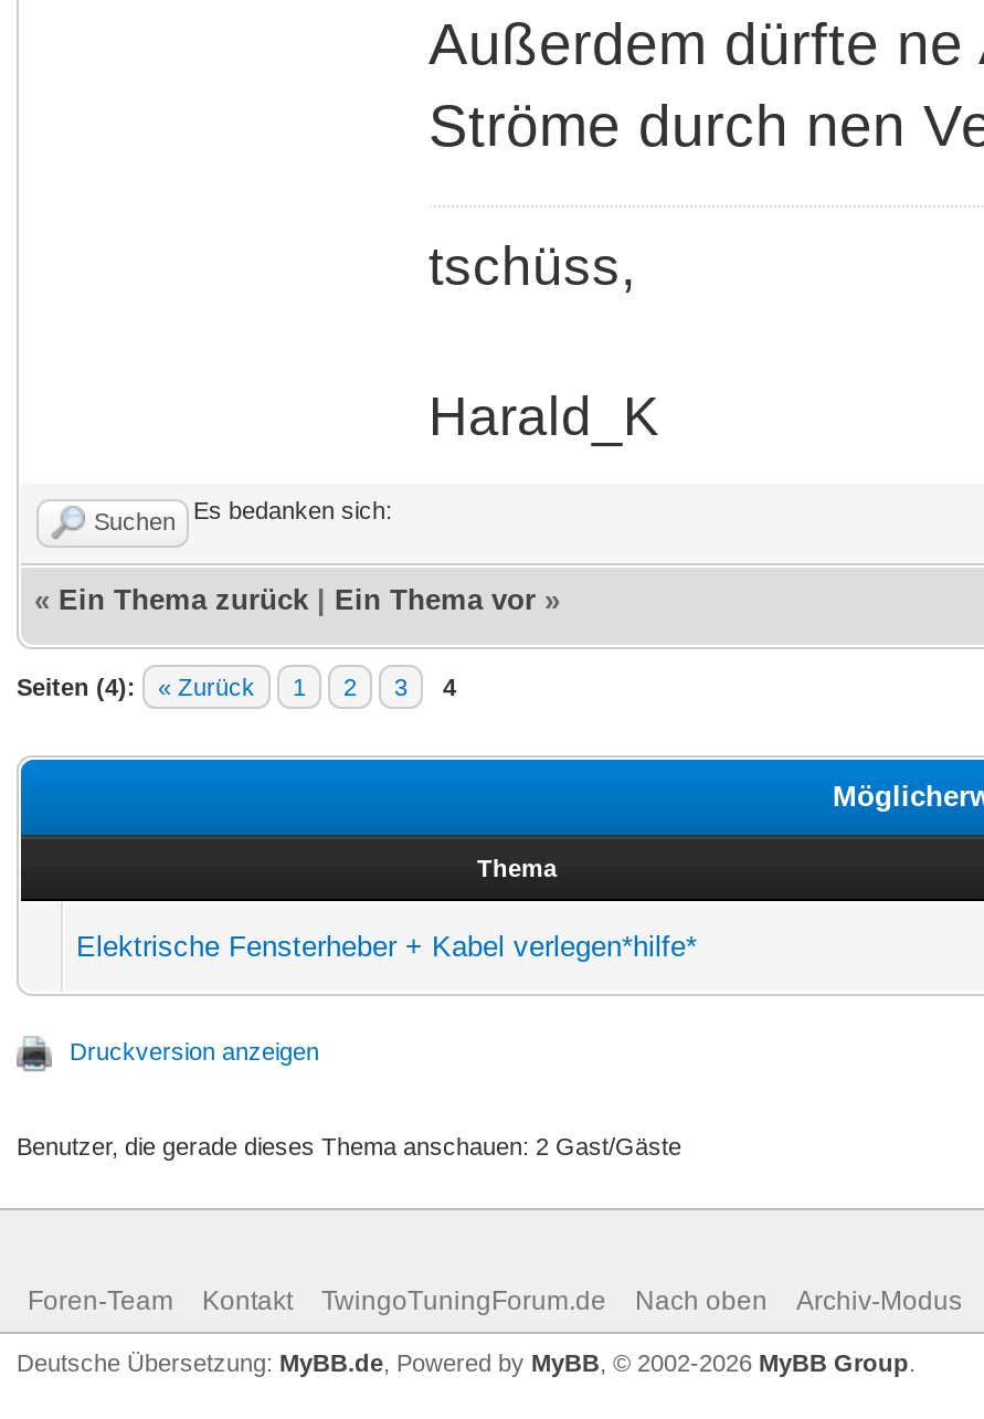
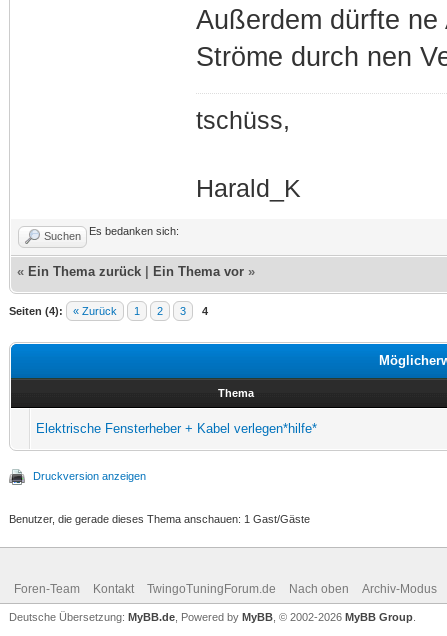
[17,1133,681,1159] Benutzer, die gerade dieses Thema anschauen: 2 Gast/Gäste -> [9,513,310,525] Benutzer, die gerade dieses Thema anschauen: 1 Gast/Gäste

